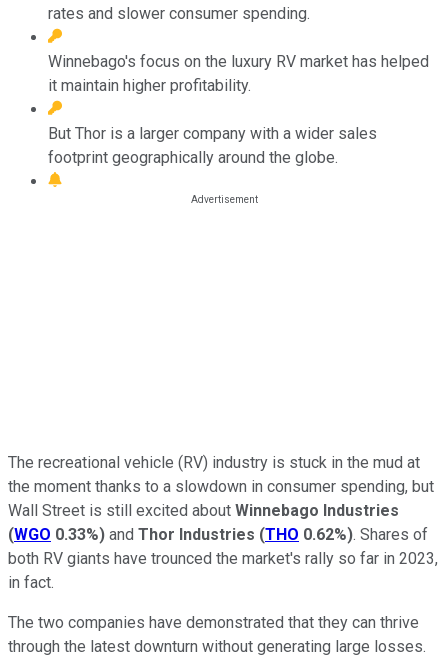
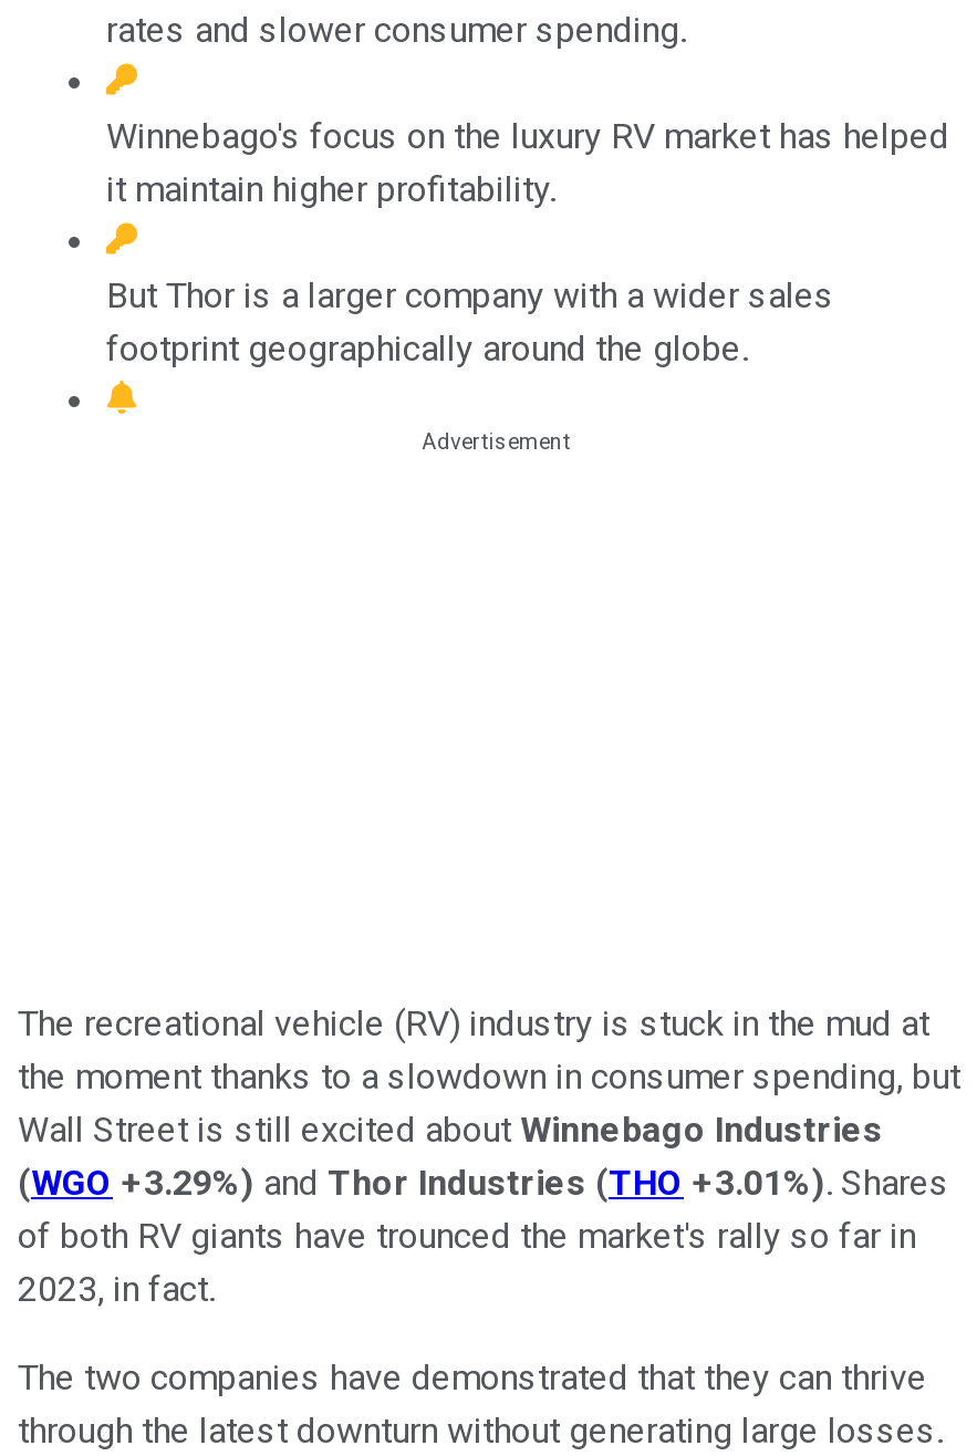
[8,525,438,592] (WGO 0.33%) and Thor Industries (THO 0.62%). Shares of | both RV giants have trounced the market's rally so far in 2023, | in fact. -> [18,1161,949,1309] (WGO +3.29%) and Thor Industries (THO +3.01%). Shares | of both RV giants have trounced the market's rally so far in | 2023, in fact.

